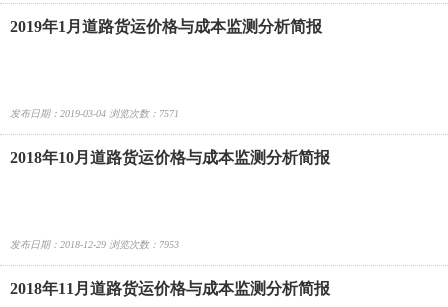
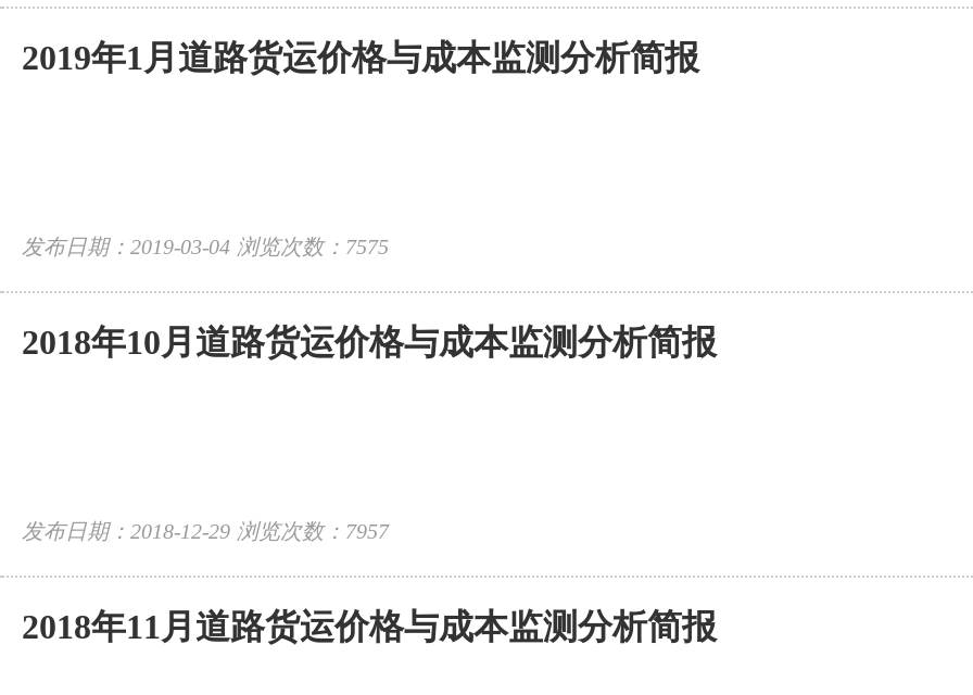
[10,108,179,119] 发布日期：2019-03-04 浏览次数：7571 -> [22,235,389,258] 发布日期：2019-03-04 浏览次数：7575
[10,239,179,250] 发布日期：2018-12-29 浏览次数：7953 -> [22,519,389,543] 发布日期：2018-12-29 浏览次数：7957

